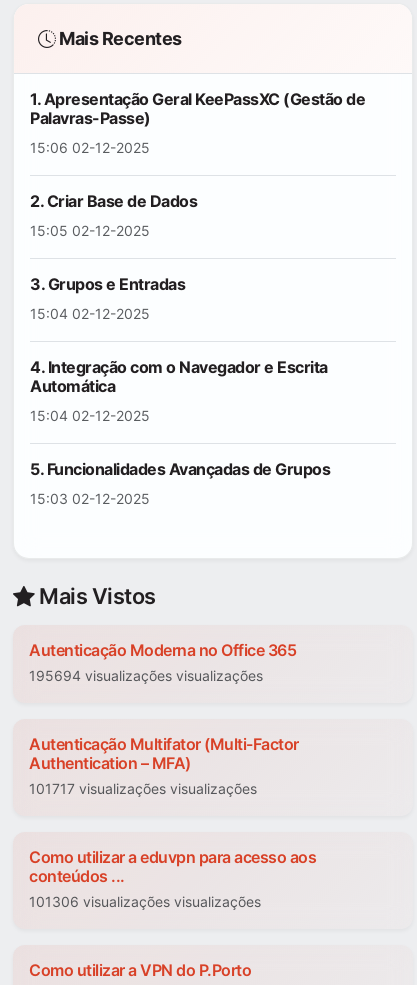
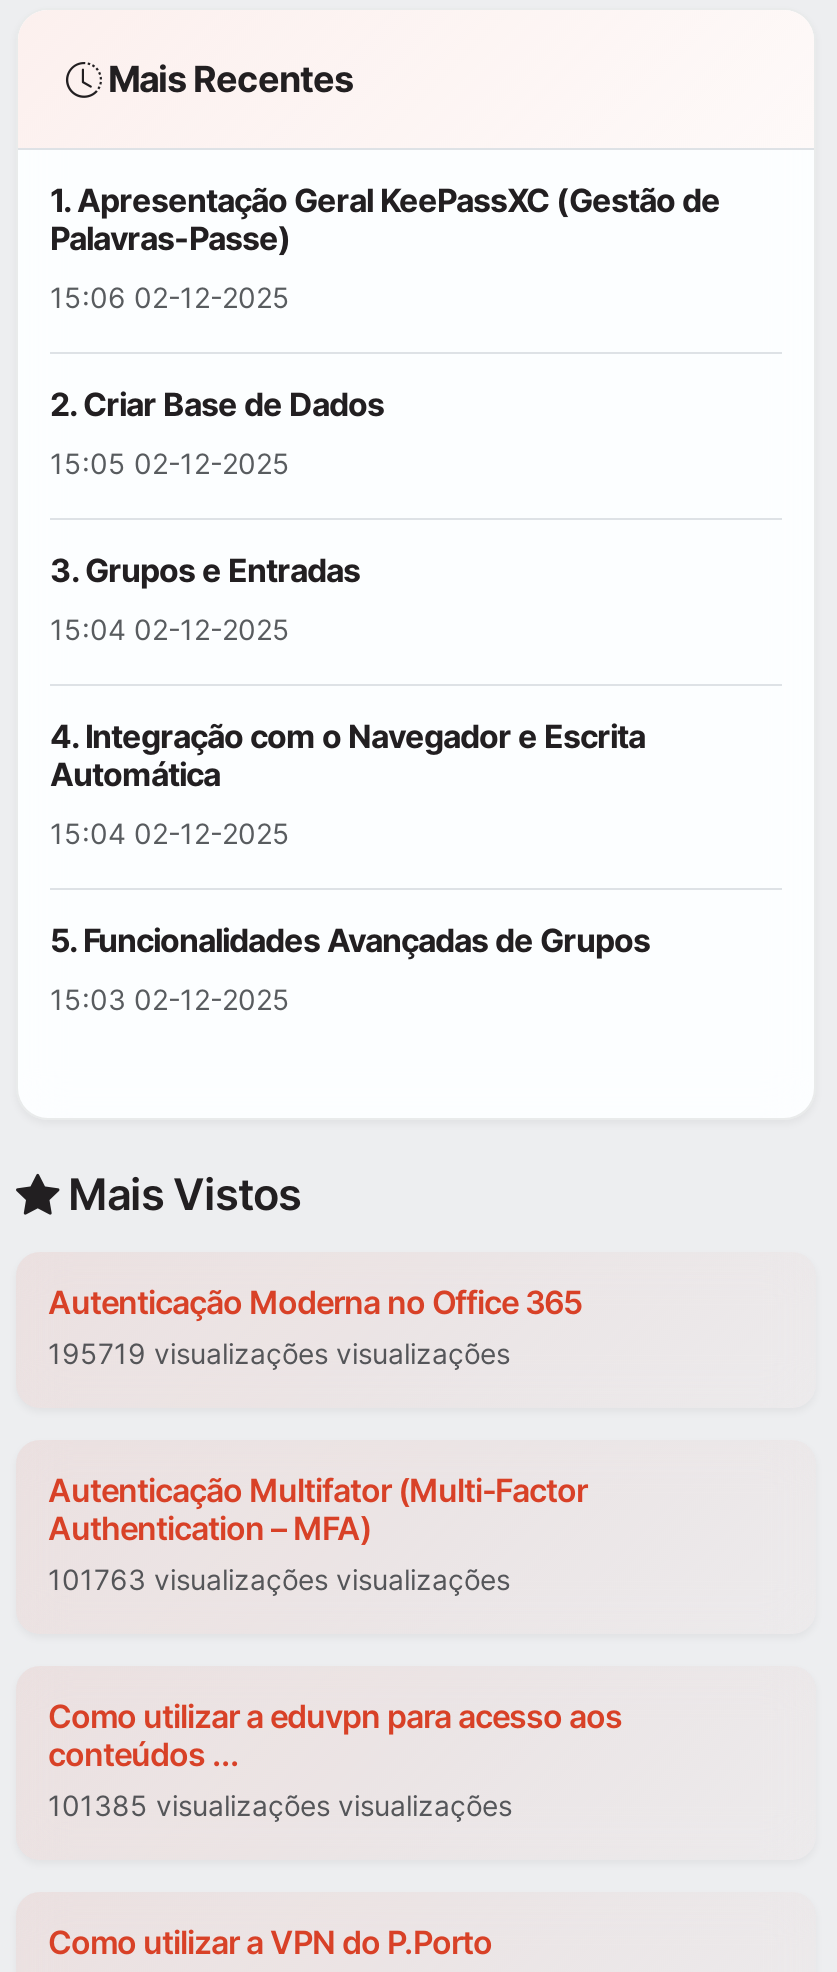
[29,667,263,684] 195694 visualizações visualizações -> [48,1337,510,1371] 195719 visualizações visualizações
[29,780,257,797] 101717 visualizações visualizações -> [48,1563,510,1597] 101763 visualizações visualizações
[29,893,261,910] 101306 visualizações visualizações -> [48,1789,512,1823] 101385 visualizações visualizações

